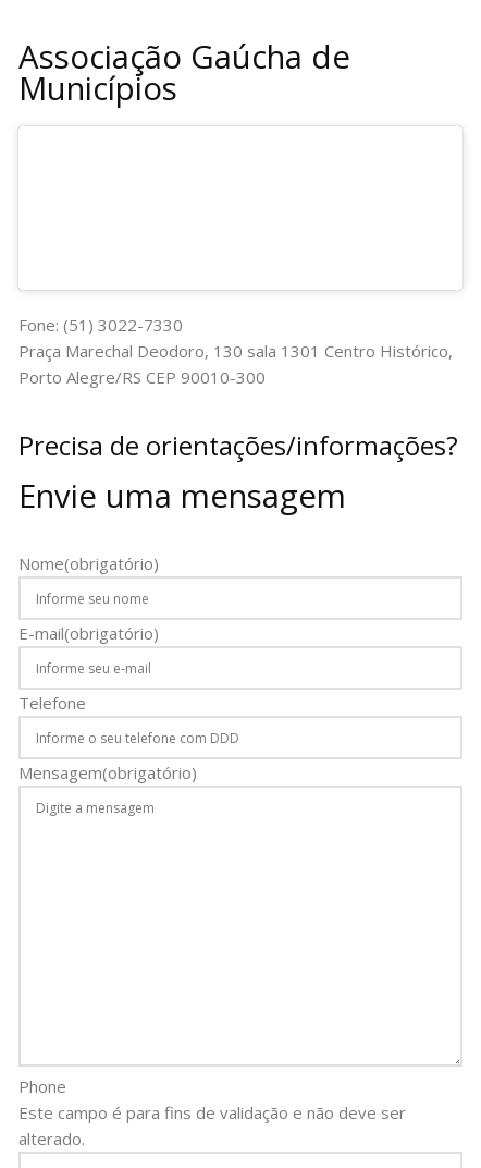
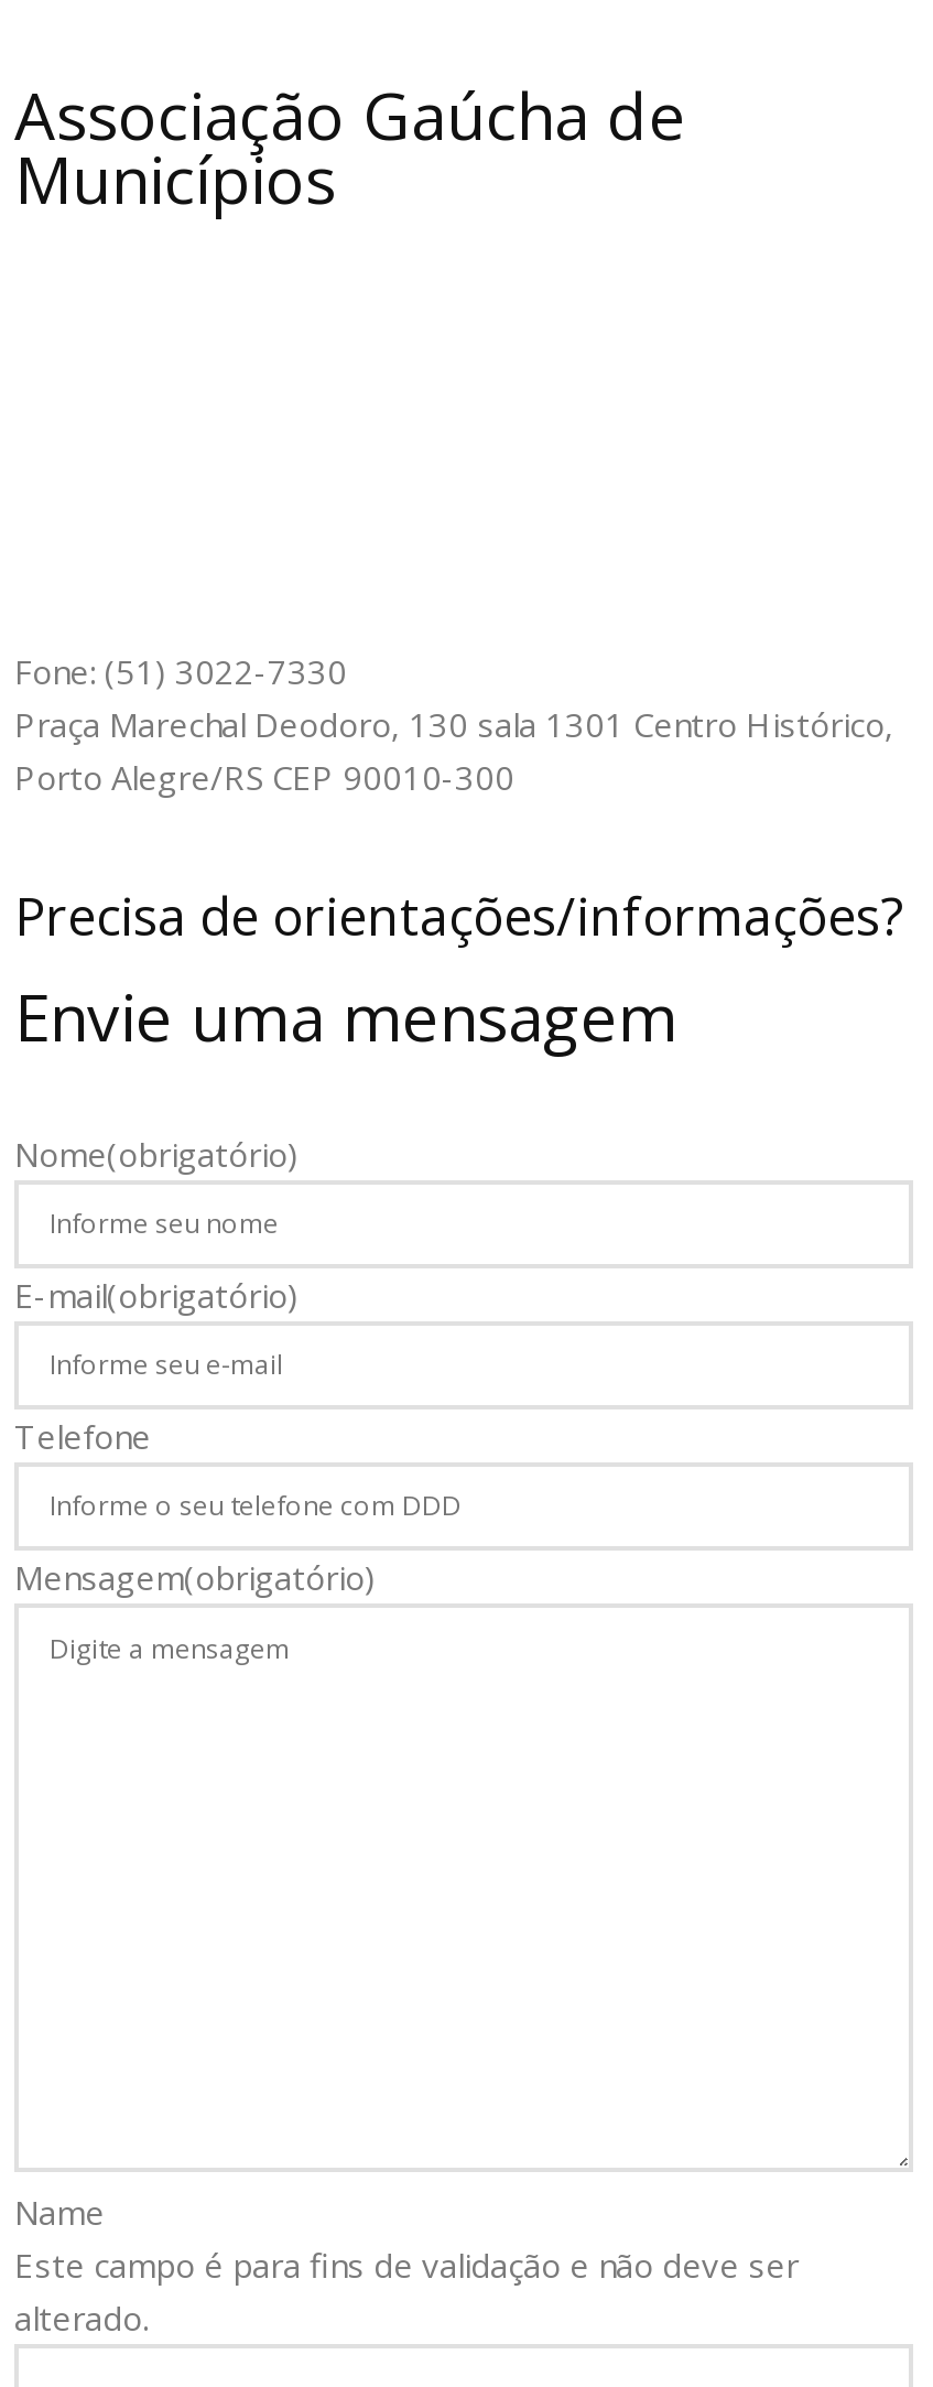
[18,1075,66,1097] Phone -> [14,2189,105,2233] Name

